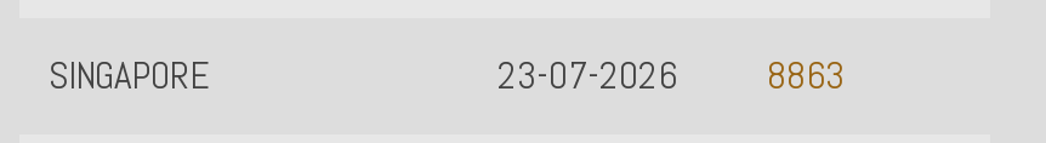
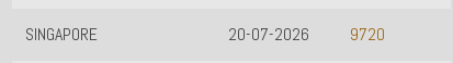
[498,51,677,100] 23-07-2026 -> [228,24,309,45] 20-07-2026
[767,53,845,101] 8863 -> [350,24,385,46] 9720

